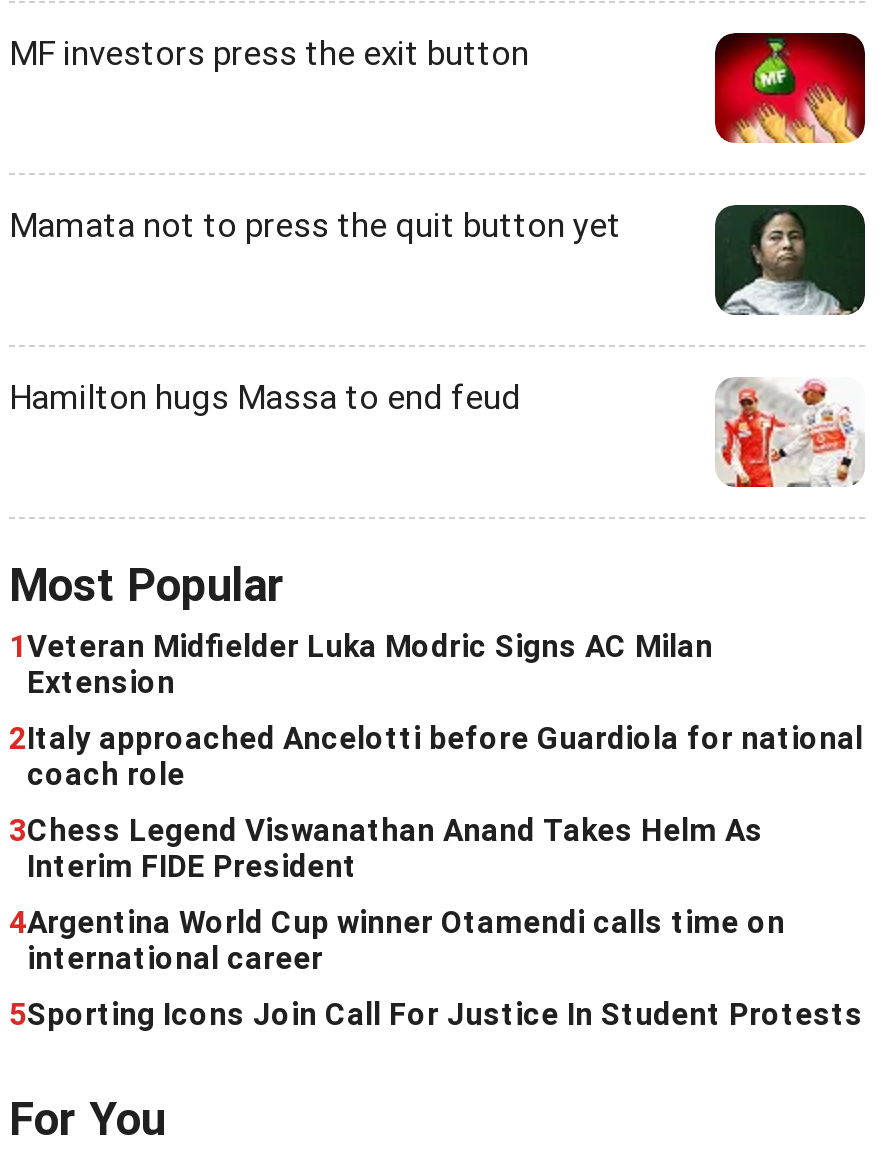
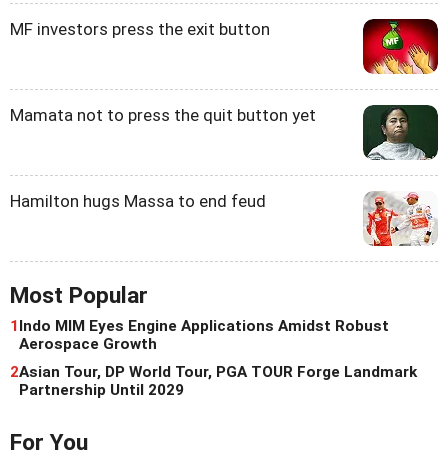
[9,629,863,1033] 1Veteran Midfielder Luka Modric Signs AC Milan | Extension | 2Italy approached Ancelotti before Guardiola for national | coach role | 3Chess Legend Viswanathan Anand Takes Helm As | Interim FIDE President | 4Argentina World Cup winner Otamendi calls time on | international career | 5Sporting Icons Join Call For Justice In Student Protests -> [10,317,417,399] 1 Indo MIM Eyes Engine Applications Amidst Robust | Aerospace Growth | 2Asian Tour, DP World Tour, PGA TOUR Forge Landmark | Partnership Until 2029

